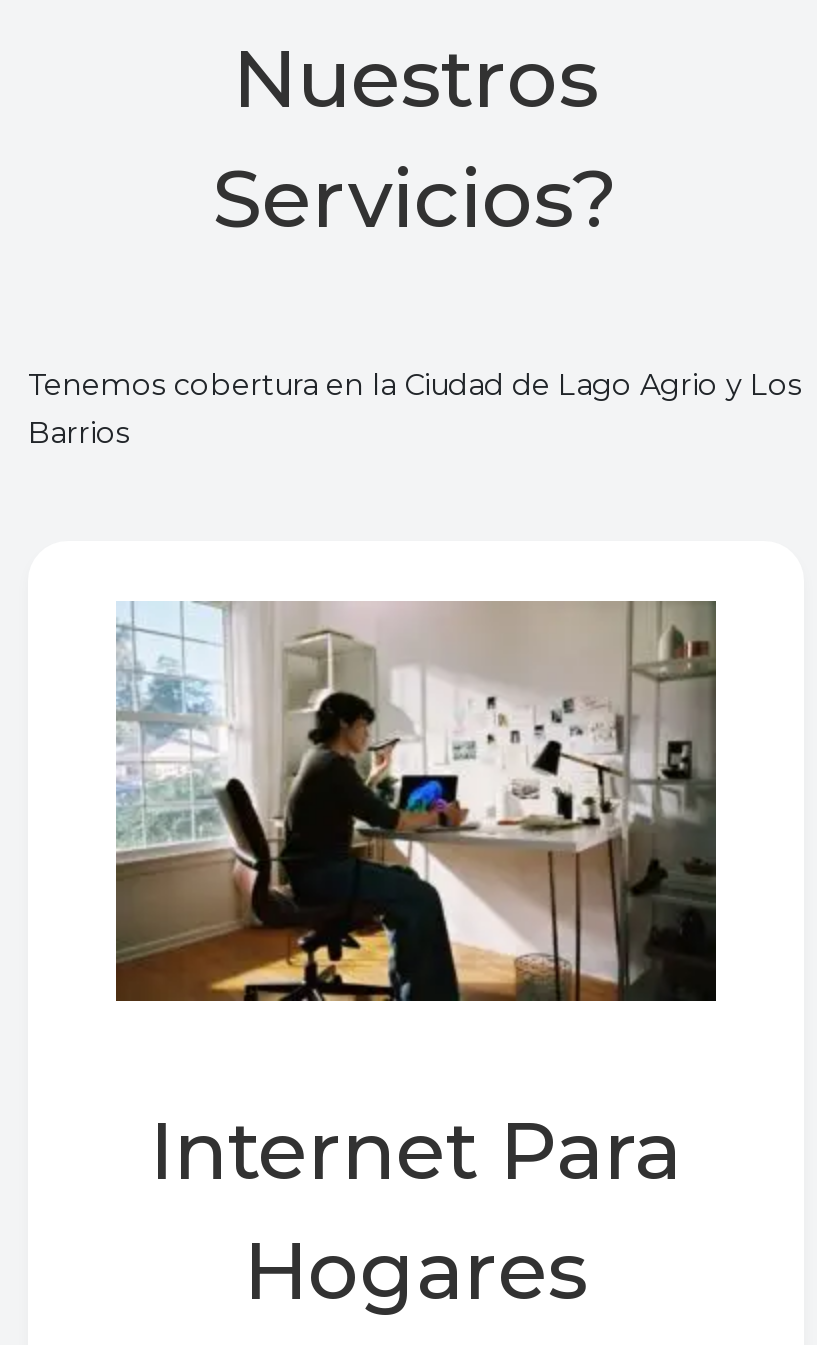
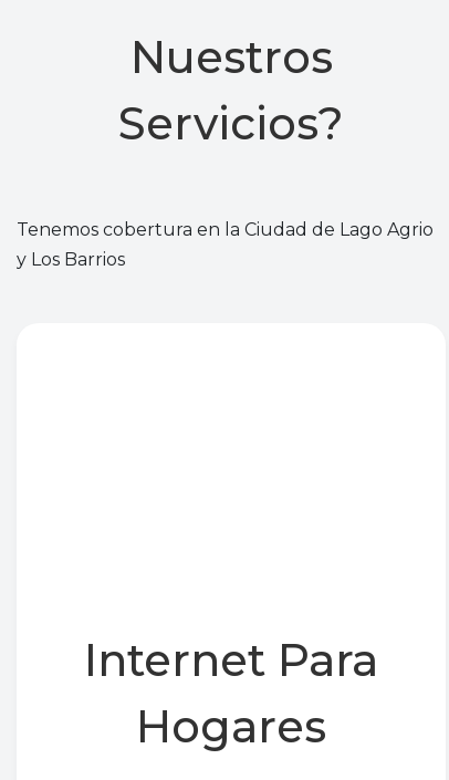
[114,599,718,1005] [image] -> none

